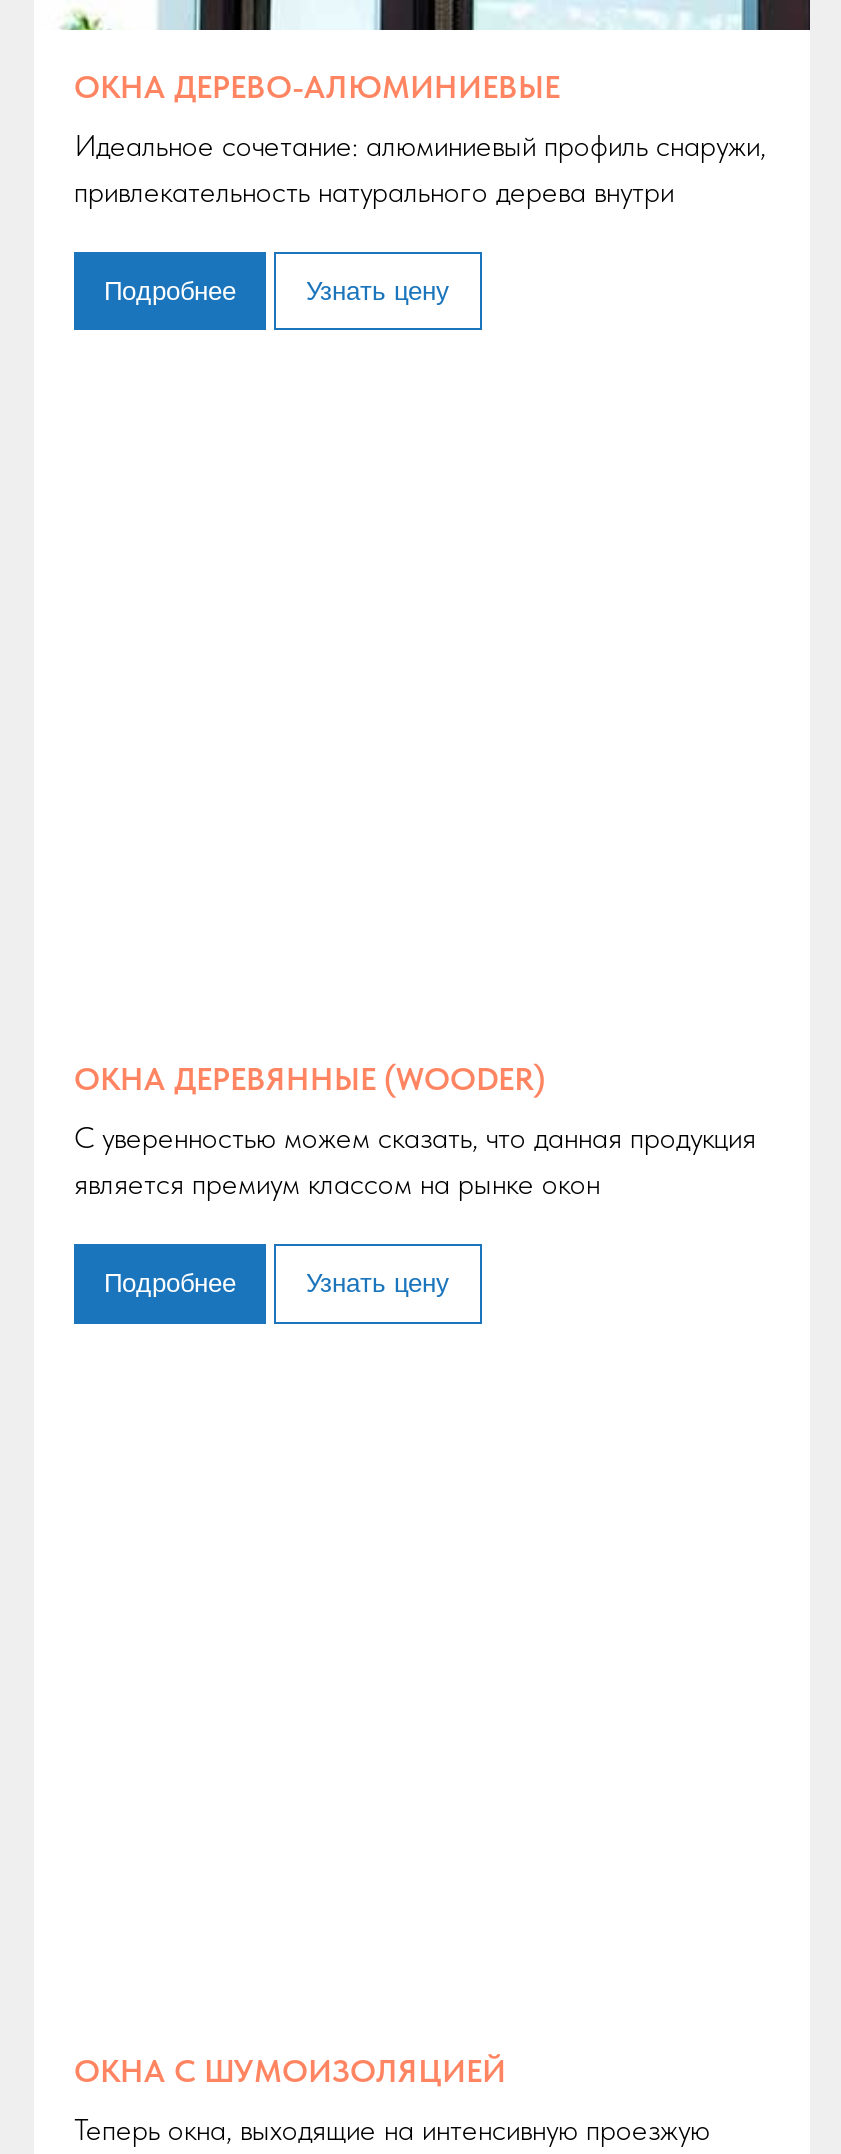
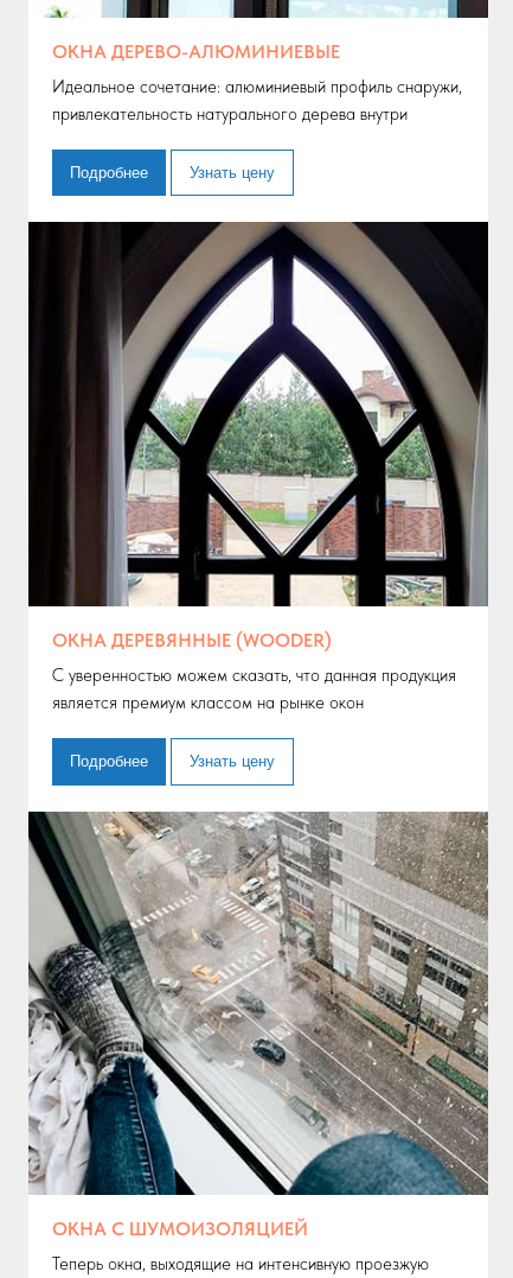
none -> [27,221,489,608] [image]
none -> [27,810,489,1196] [image]

